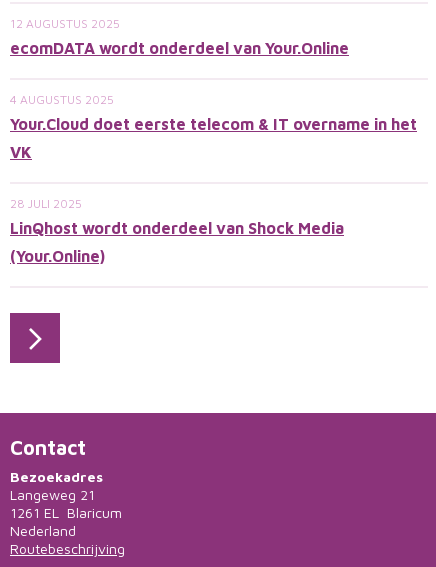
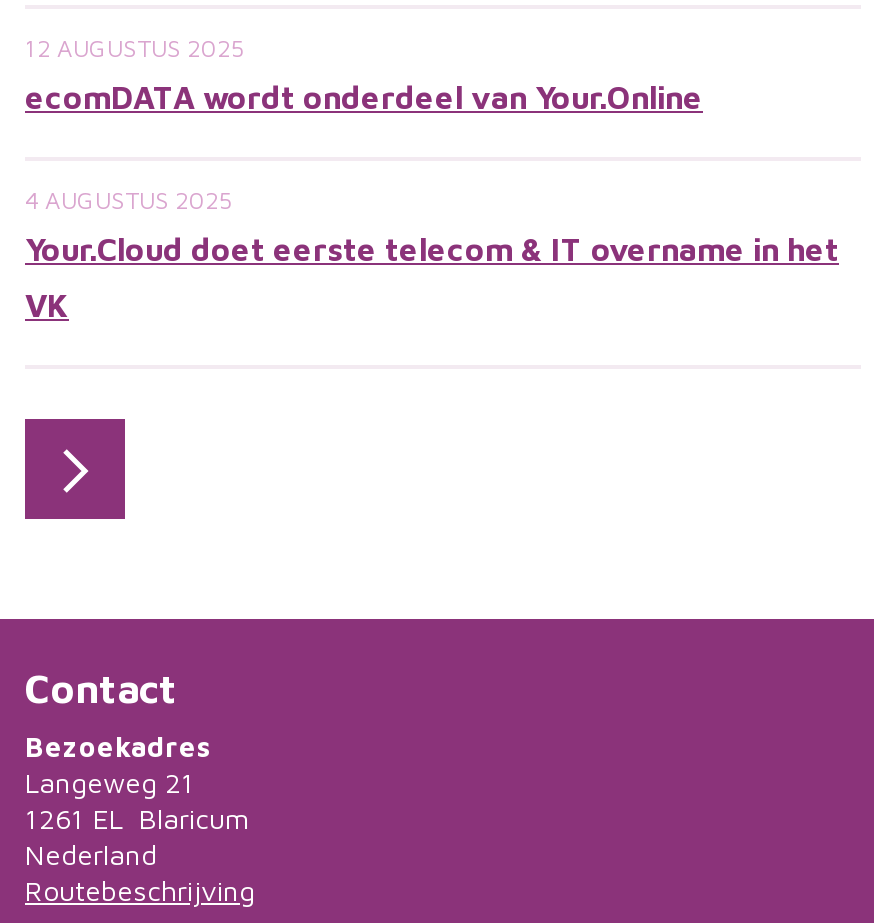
[10,196,344,265] 28 JULI 2025 | LinQhost wordt onderdeel van Shock Media | (Your.Online) -> none

